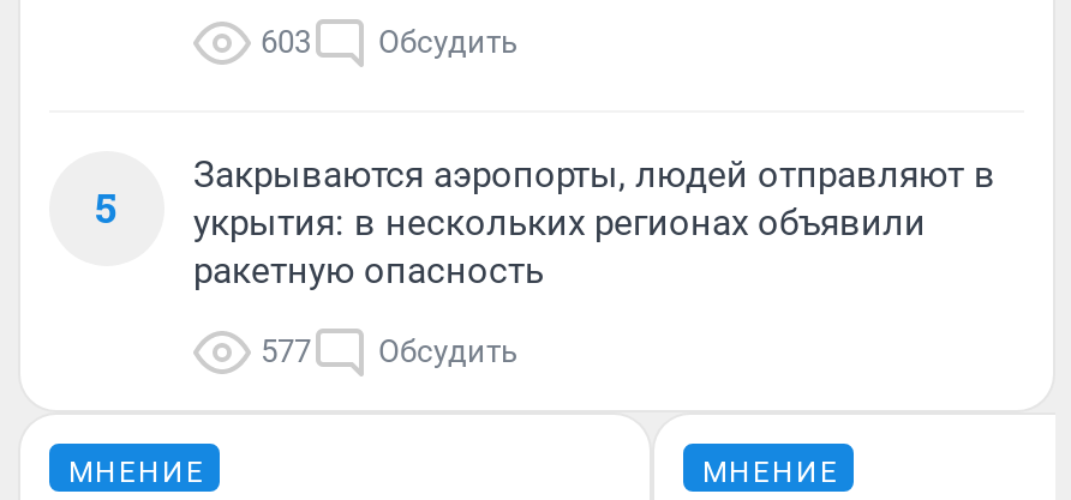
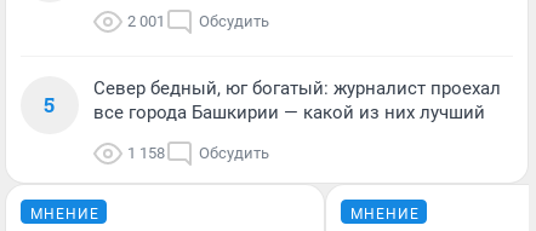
[261,24,517,60] 603 Обсудить -> [127,12,269,30] 2 001 Обсудить
[193,153,995,293] Закрываются аэропорты, людей отправляют в | укрытия: в нескольких регионах объявили | ракетную опасность -> [93,77,501,123] Север бедный, юг богатый: журналист проехал | все города Башкирии — какой из них лучший
[261,333,517,369] 577 Обсудить -> [127,144,269,162] 1 158 Обсудить

